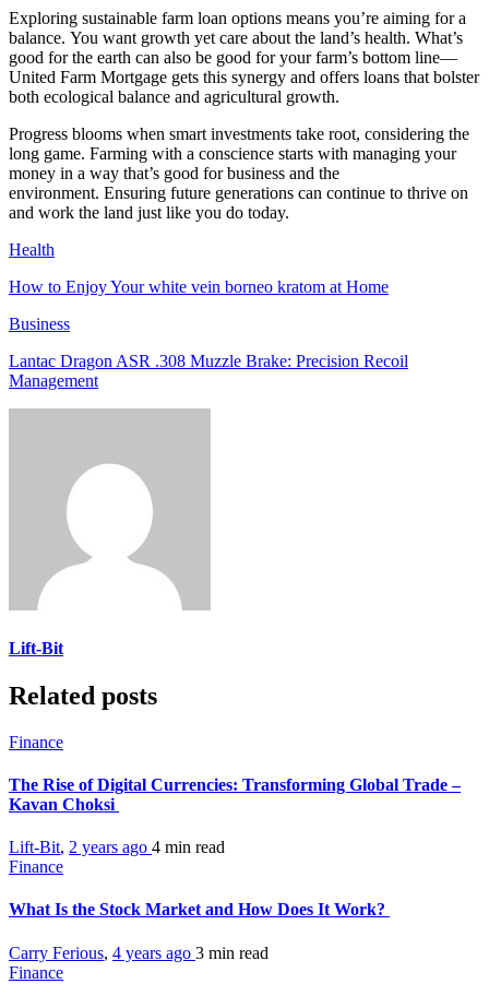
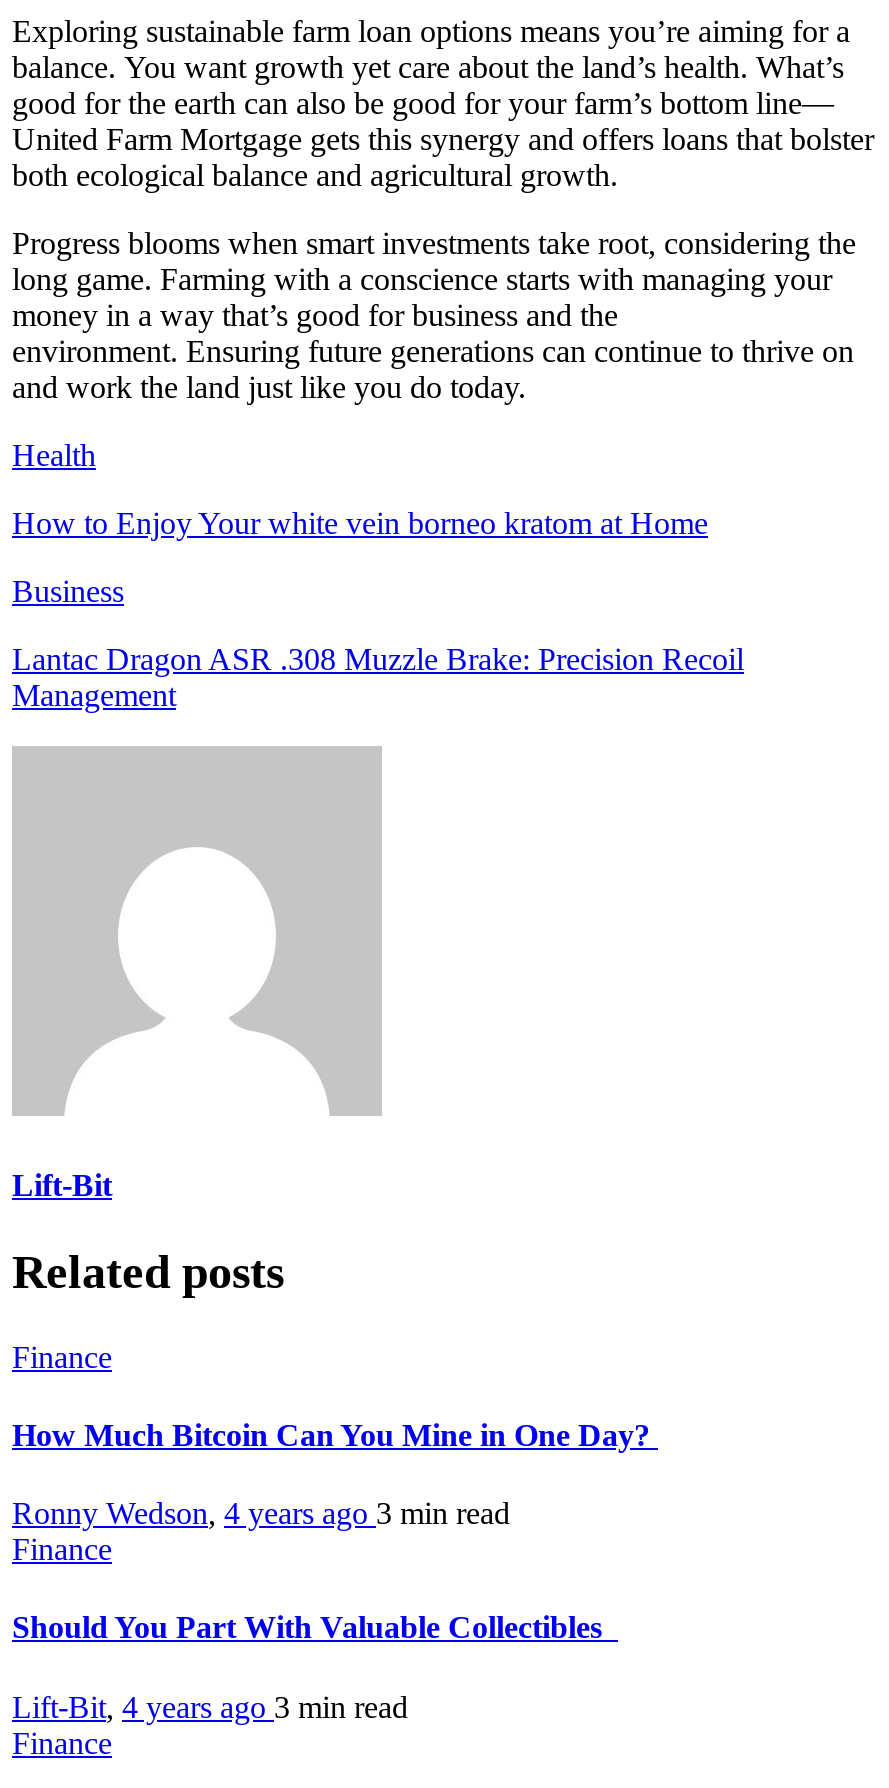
[9,775,461,814] The Rise of Digital Currencies: Transforming Global Trade – | Kavan Choksi -> [12,1418,658,1452] How Much Bitcoin Can You Mine in One Day?
[9,838,225,856] Lift-Bit, 2 years ago 4 min read -> [12,1496,510,1530] Ronny Wedson, 4 years ago 3 min read
[9,900,390,919] What Is the Stock Market and How Does It Work? -> [12,1611,618,1645] Should You Part With Valuable Collectibles
[9,943,269,962] Carry Ferious, 4 years ago 3 min read -> [12,1690,408,1724] Lift-Bit, 4 years ago 3 min read

